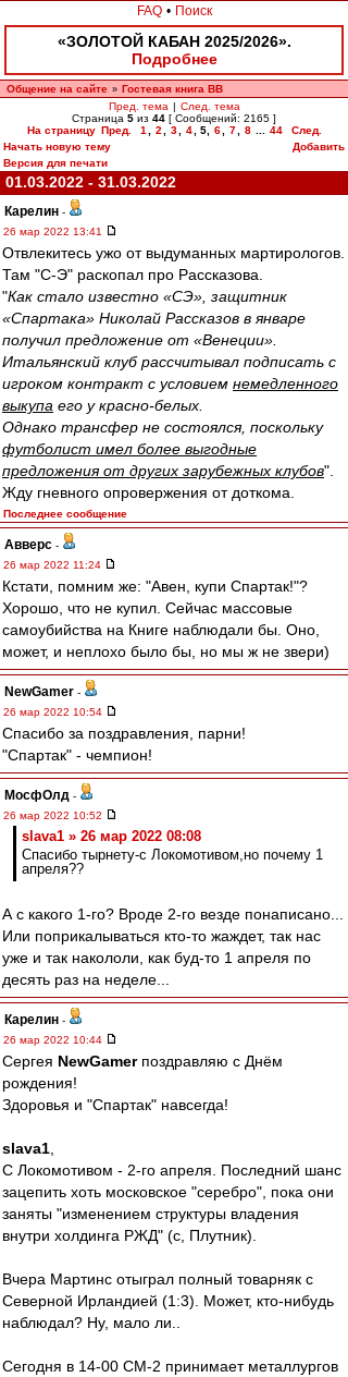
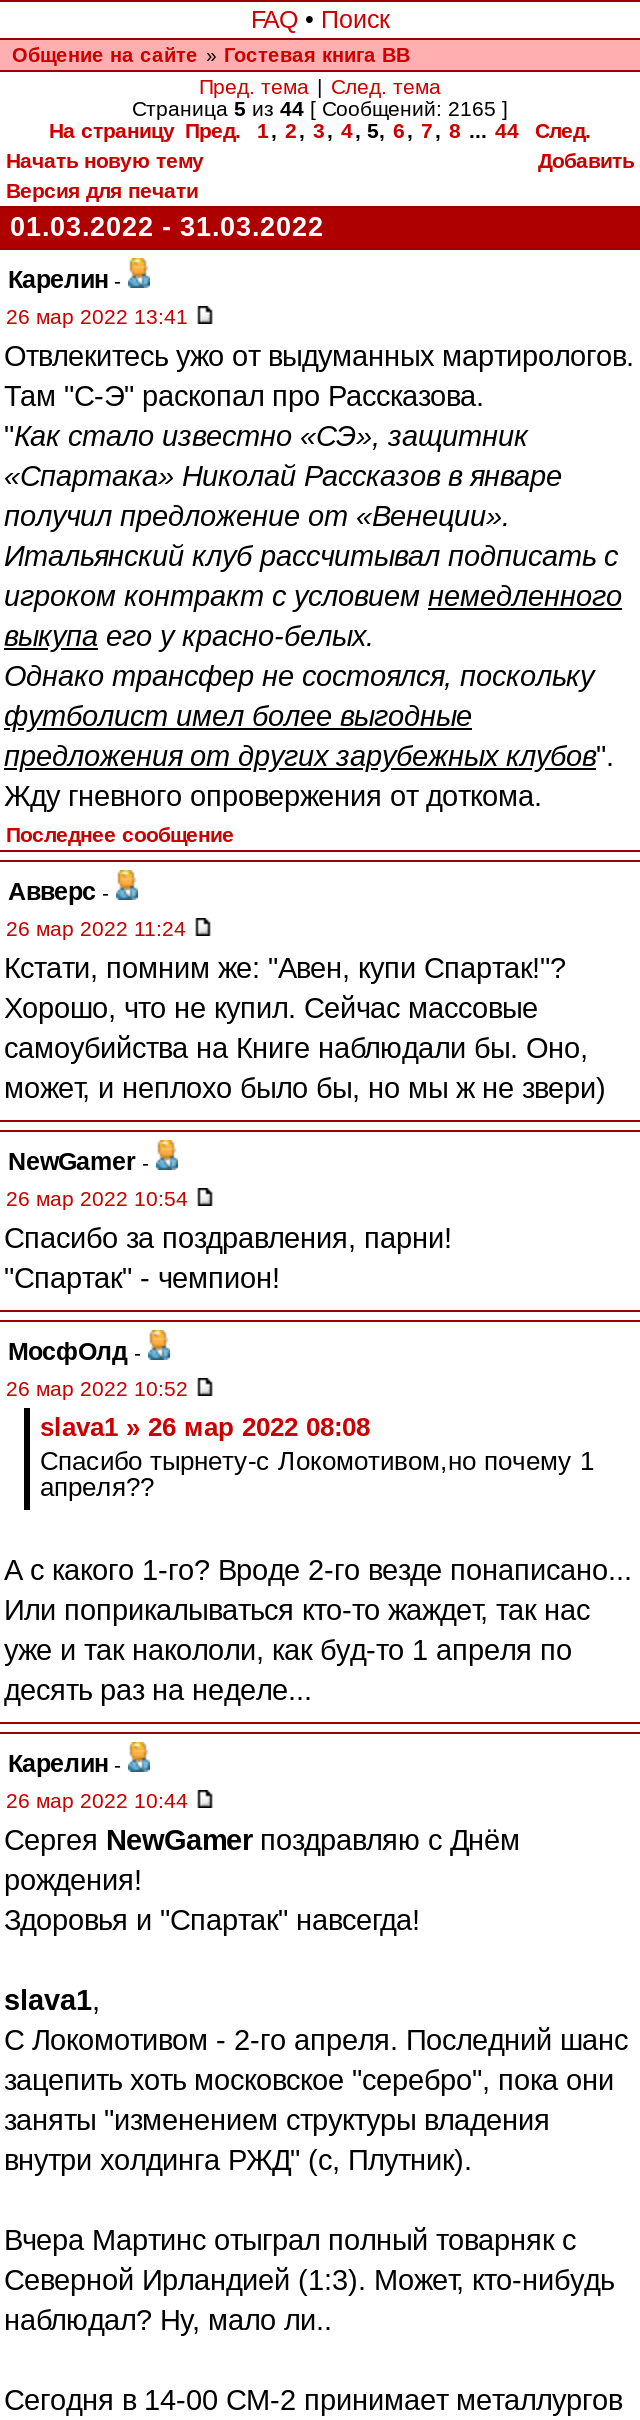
[57,33,291,68] «ЗОЛОТОЙ КАБАН 2025/2026». | Подробнее -> none

